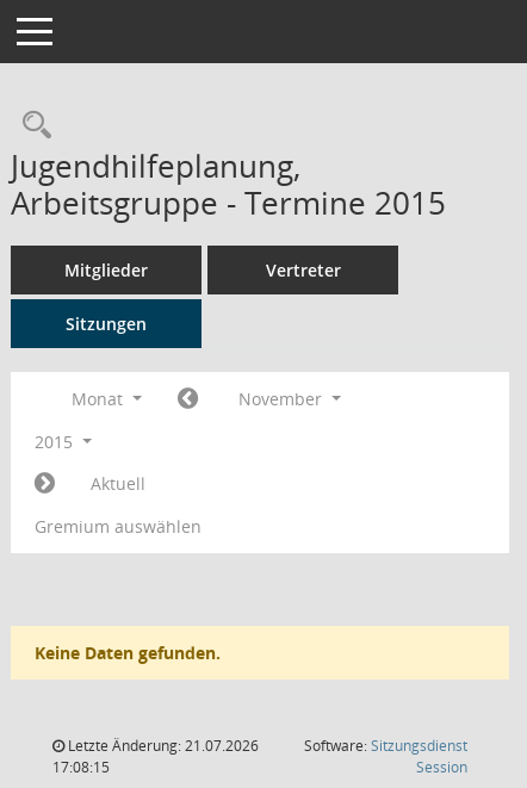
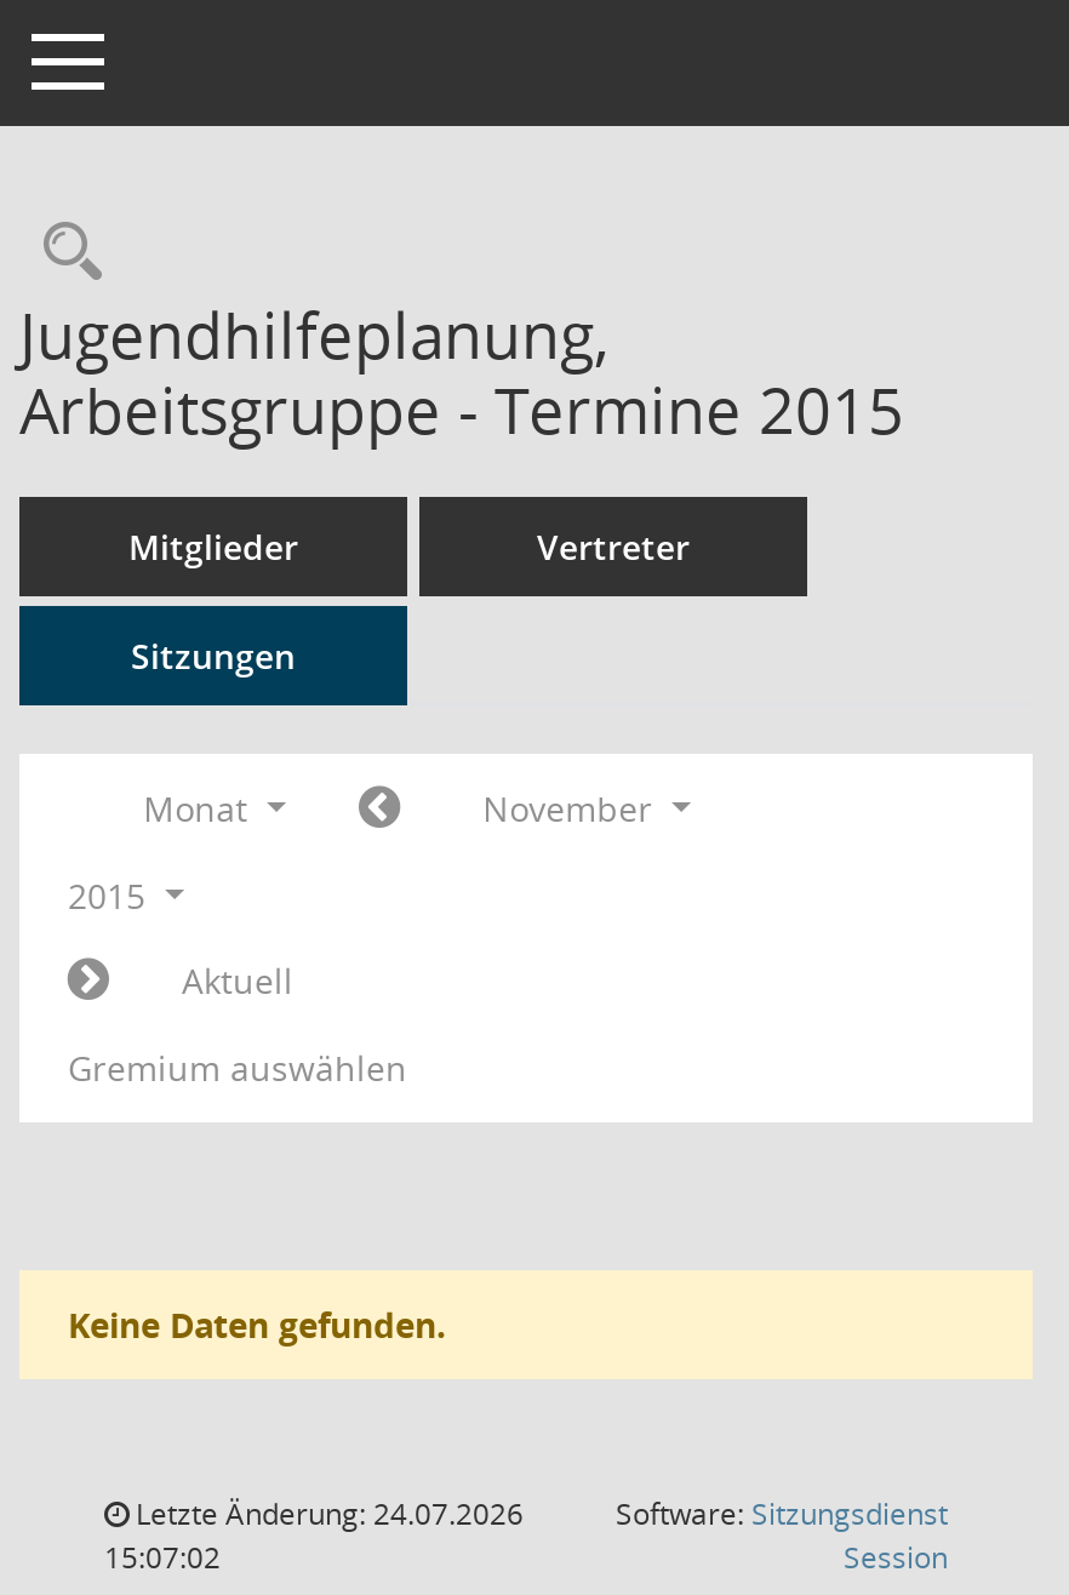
[64,736,259,756] Letzte Änderung: 21.07.2026 -> [128,1493,524,1534] Letzte Änderung: 24.07.2026
[52,757,110,777] 17:08:15 -> [104,1537,221,1578] 15:07:02

